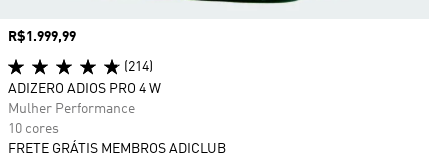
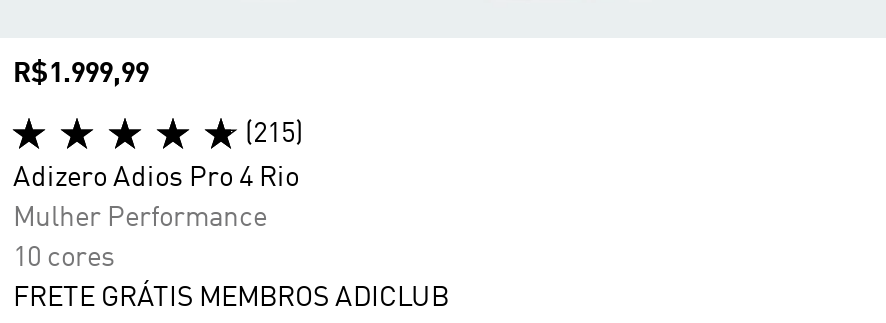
[124,60,153,74] (214) -> [245,120,303,148] (215)
[8,82,161,96] ADIZERO ADIOS PRO 4 W -> [13,164,299,192] Adizero Adios Pro 4 Rio

